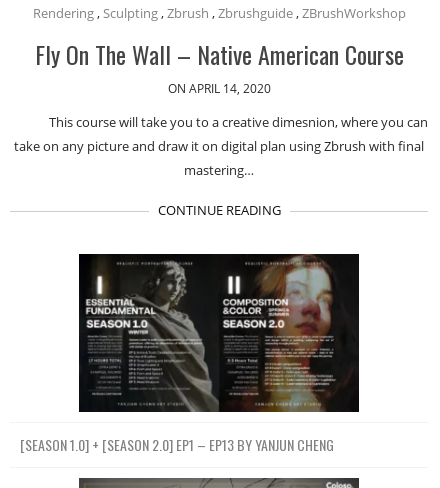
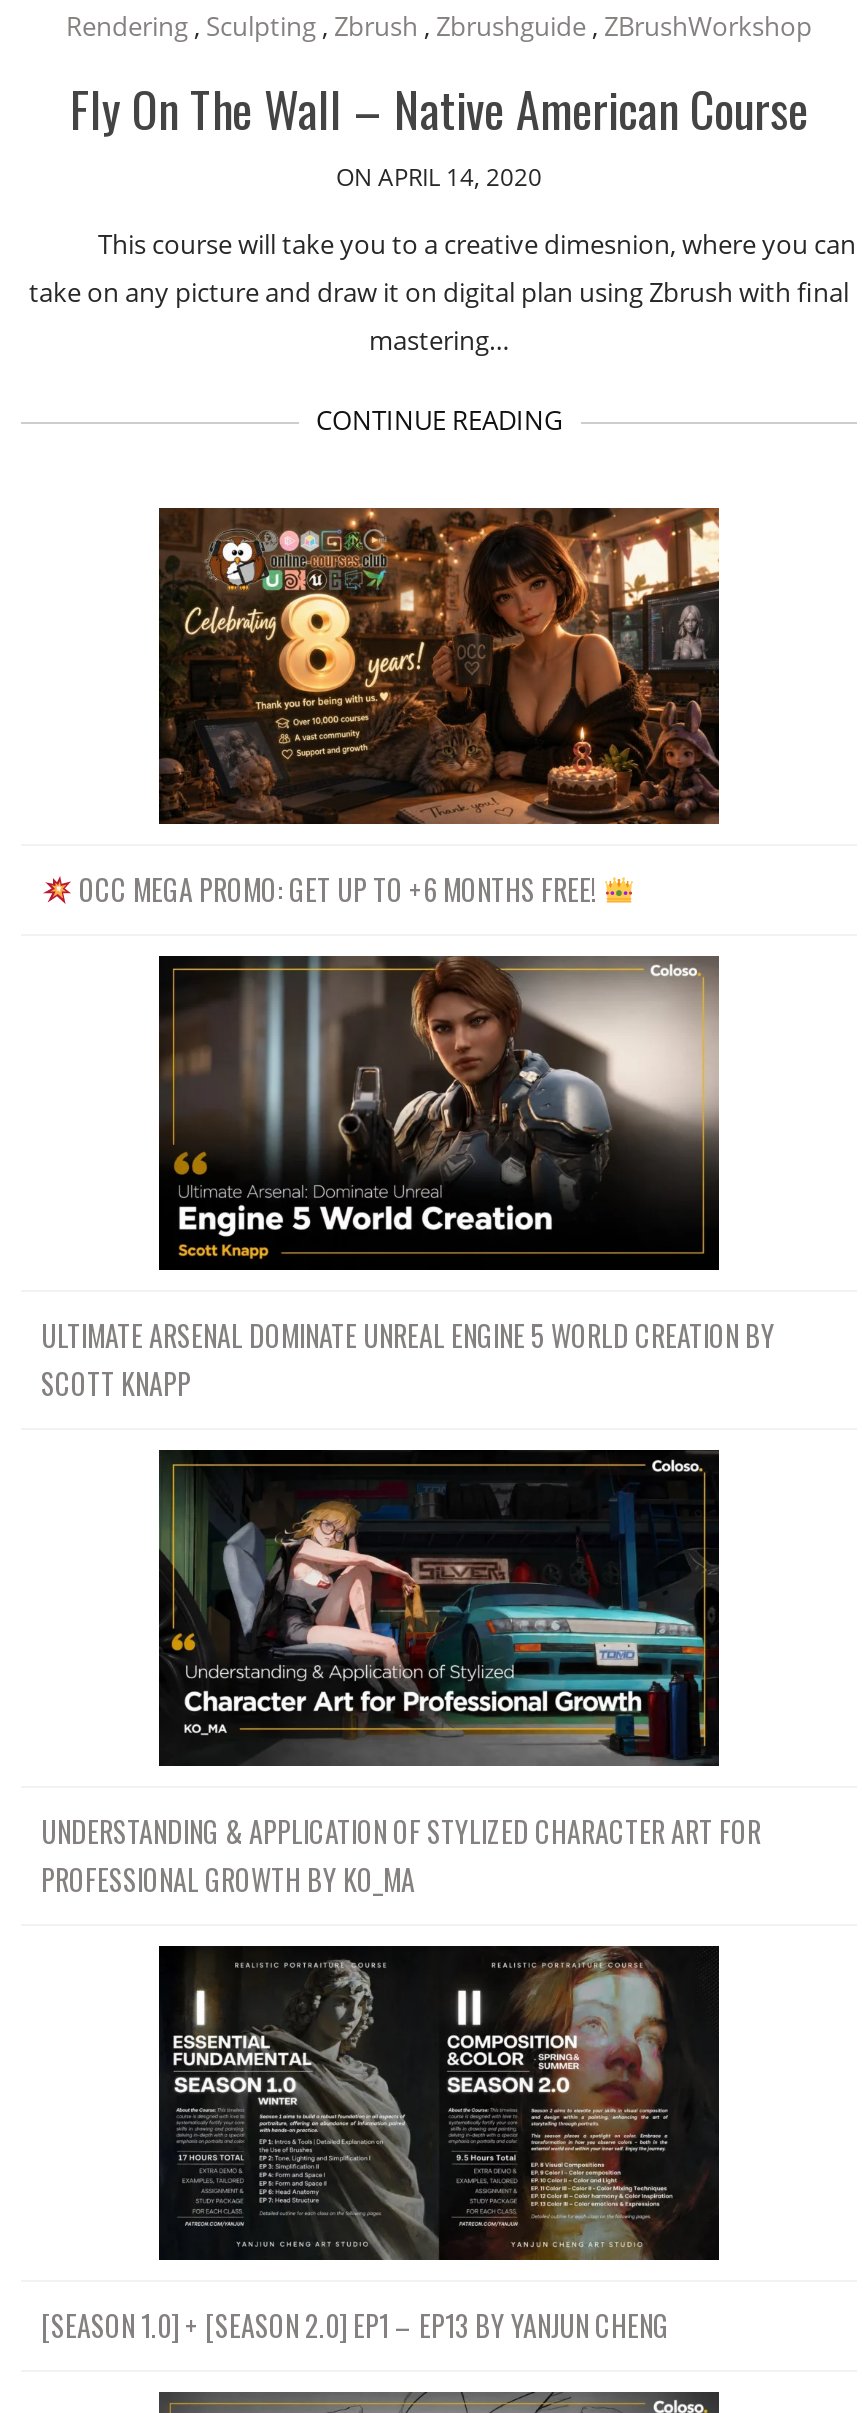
none -> [41,954,775,1405] [image] | ULTIMATE ARSENAL DOMINATE UNREAL ENGINE 5 WORLD CREATION BY | SCOTT KNAPP
none -> [41,1448,761,1900] [image] | UNDERSTANDING & APPLICATION OF STYLIZED CHARACTER ART FOR | PROFESSIONAL GROWTH BY KO_MA
none -> [73,506,721,910] [image] | OCC MEGA PROMO: GET UP TO +6 MONTHS FREE!

